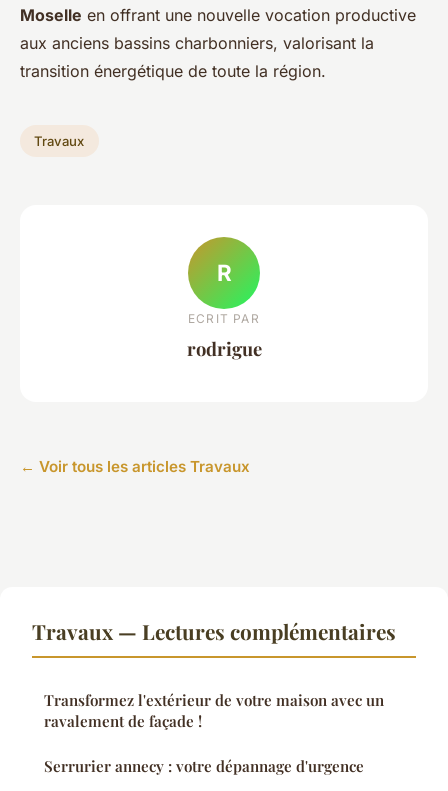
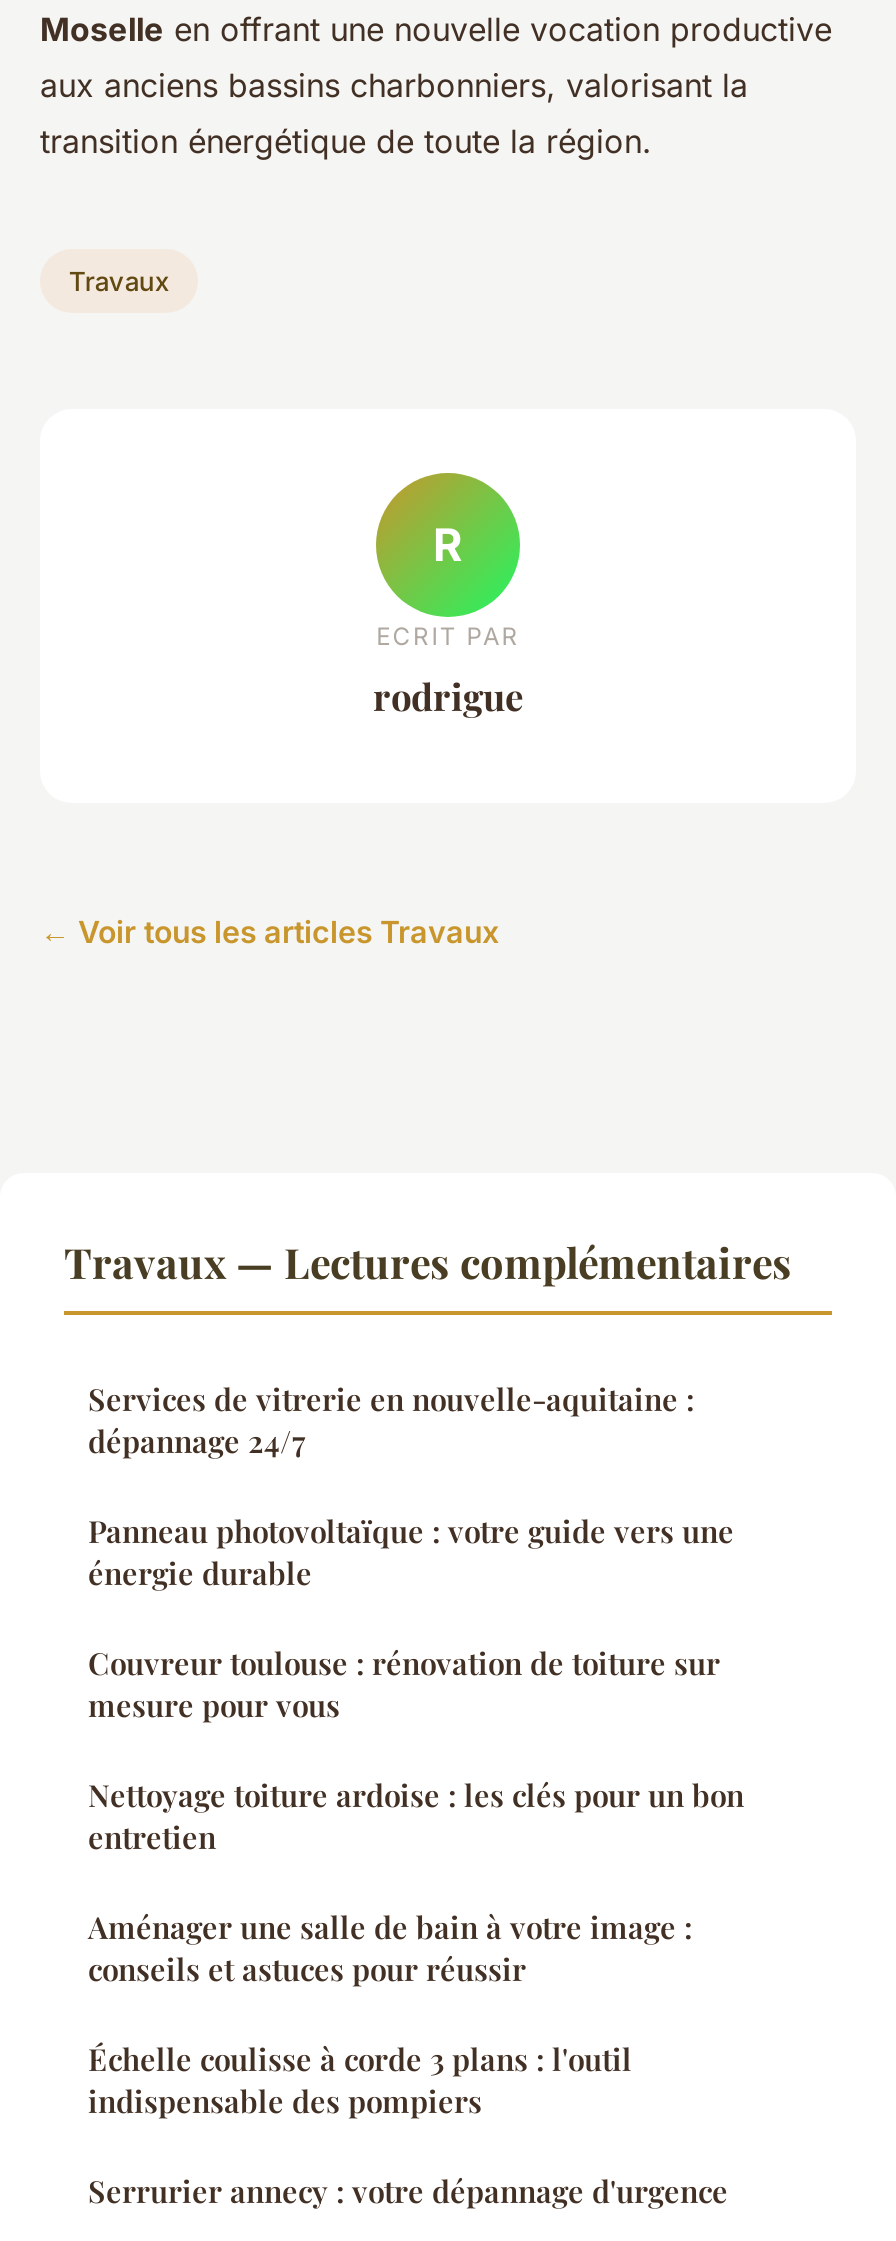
[44,690,384,731] Transformez l'extérieur de votre maison avec un | ravalement de façade ! -> [88,1380,744,2122] Services de vitrerie en nouvelle-aquitaine : | dépannage 24/7 | Panneau photovoltaïque : votre guide vers une | énergie durable | Couvreur toulouse : rénovation de toiture sur | mesure pour vous | Nettoyage toiture ardoise : les clés pour un bon | entretien | Aménager une salle de bain à votre image : | conseils et astuces pour réussir | Échelle coulisse à corde 3 plans : l'outil | indispensable des pompiers

